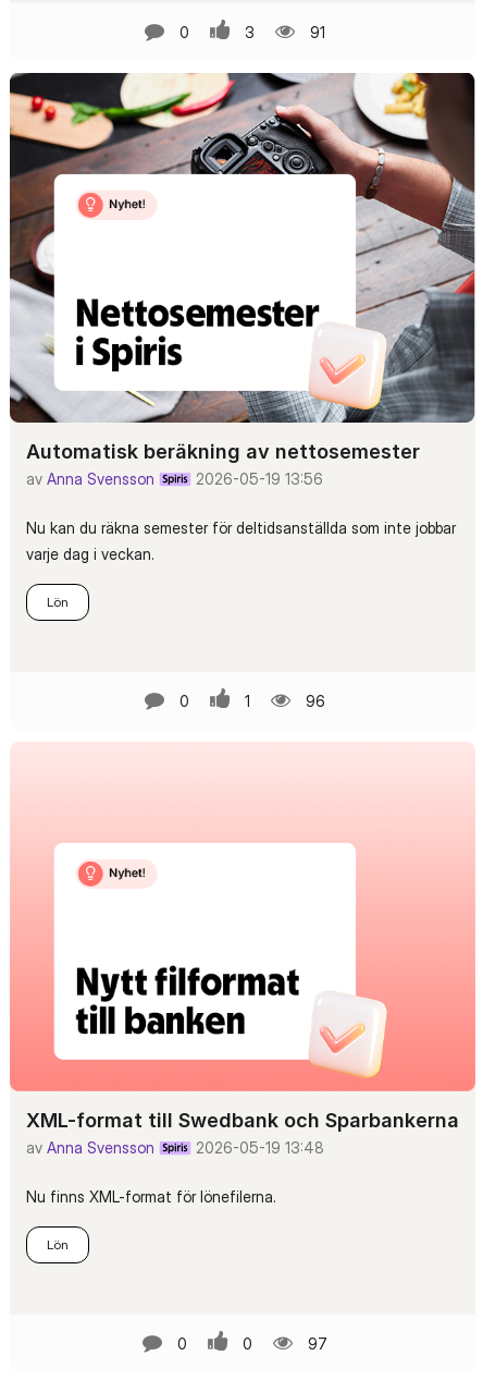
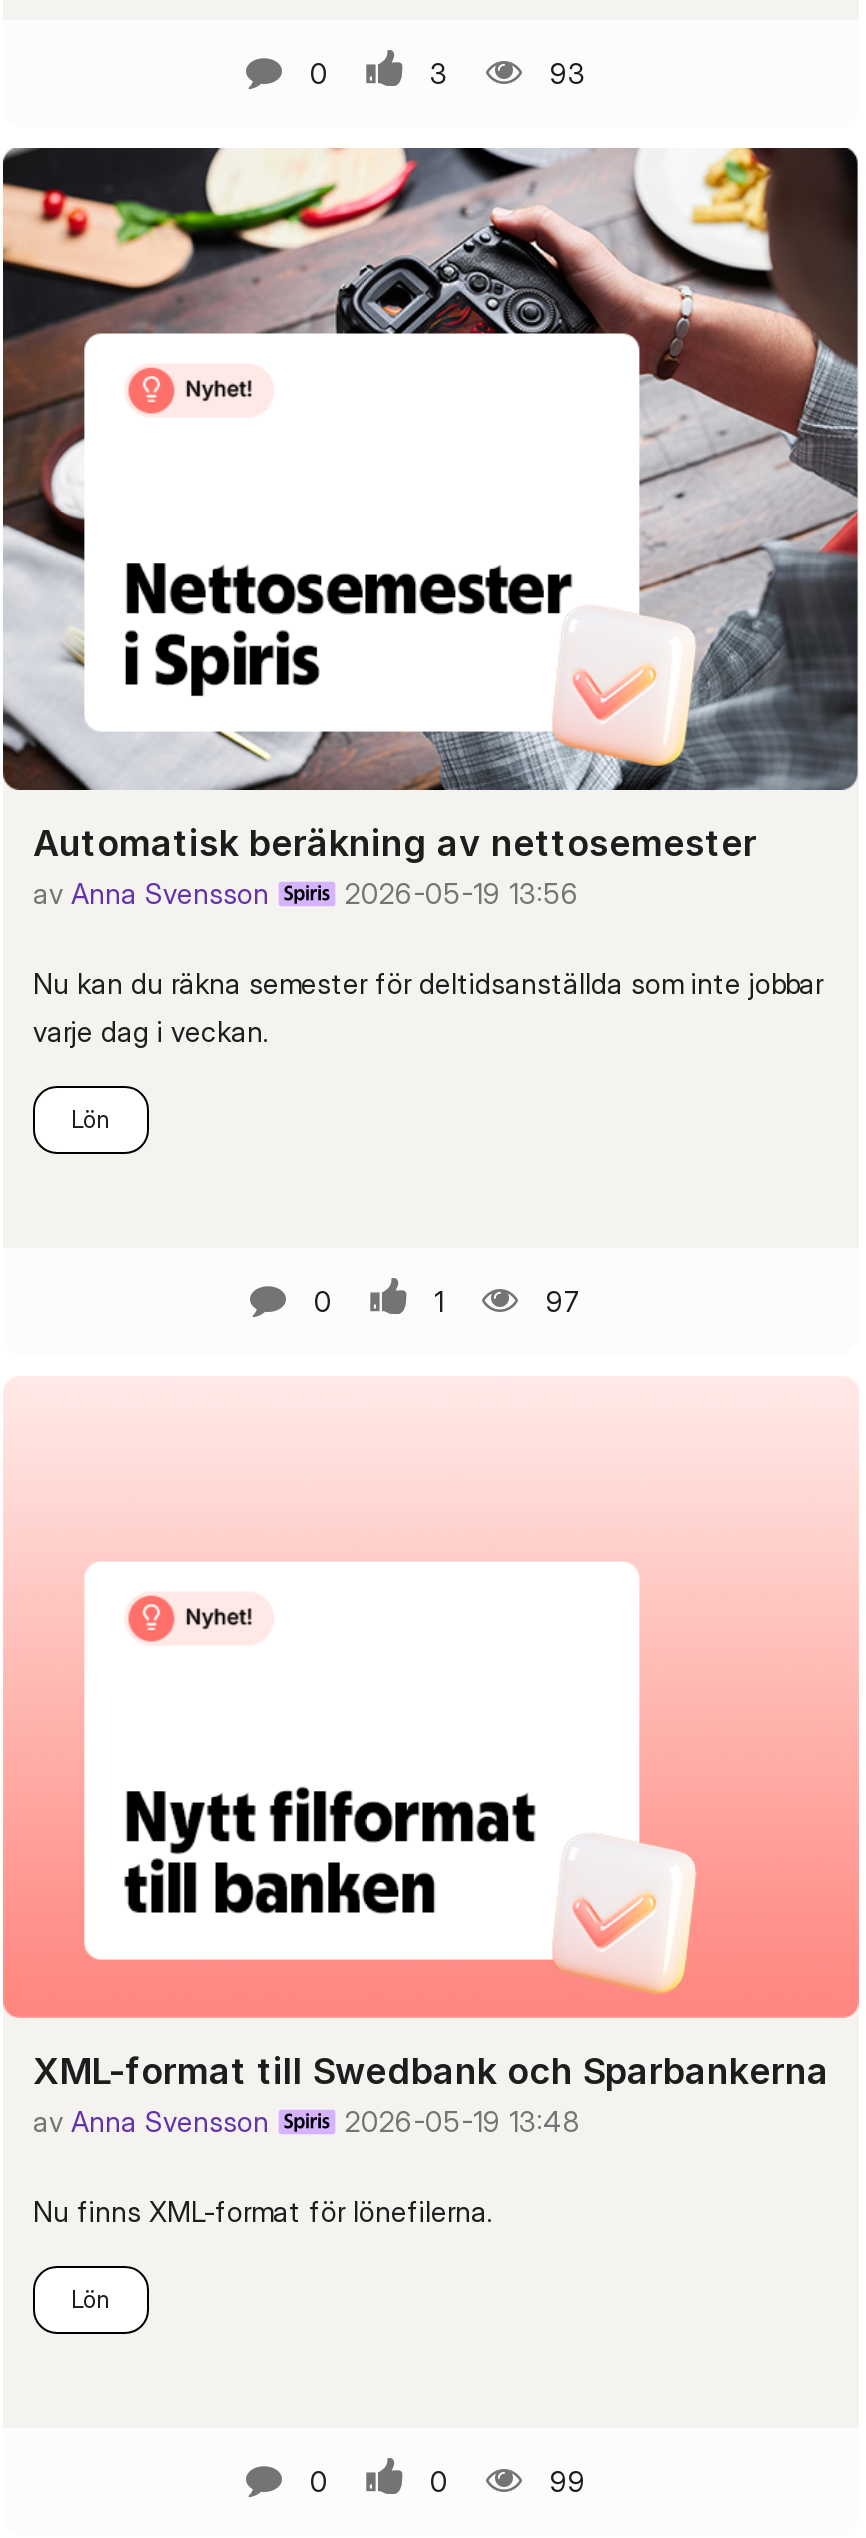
[309,23,325,41] 91 -> [550,56,586,90] 93
[305,692,325,710] 96 -> [546,1284,582,1318] 97
[307,1334,327,1353] 97 -> [550,2464,586,2498] 99

